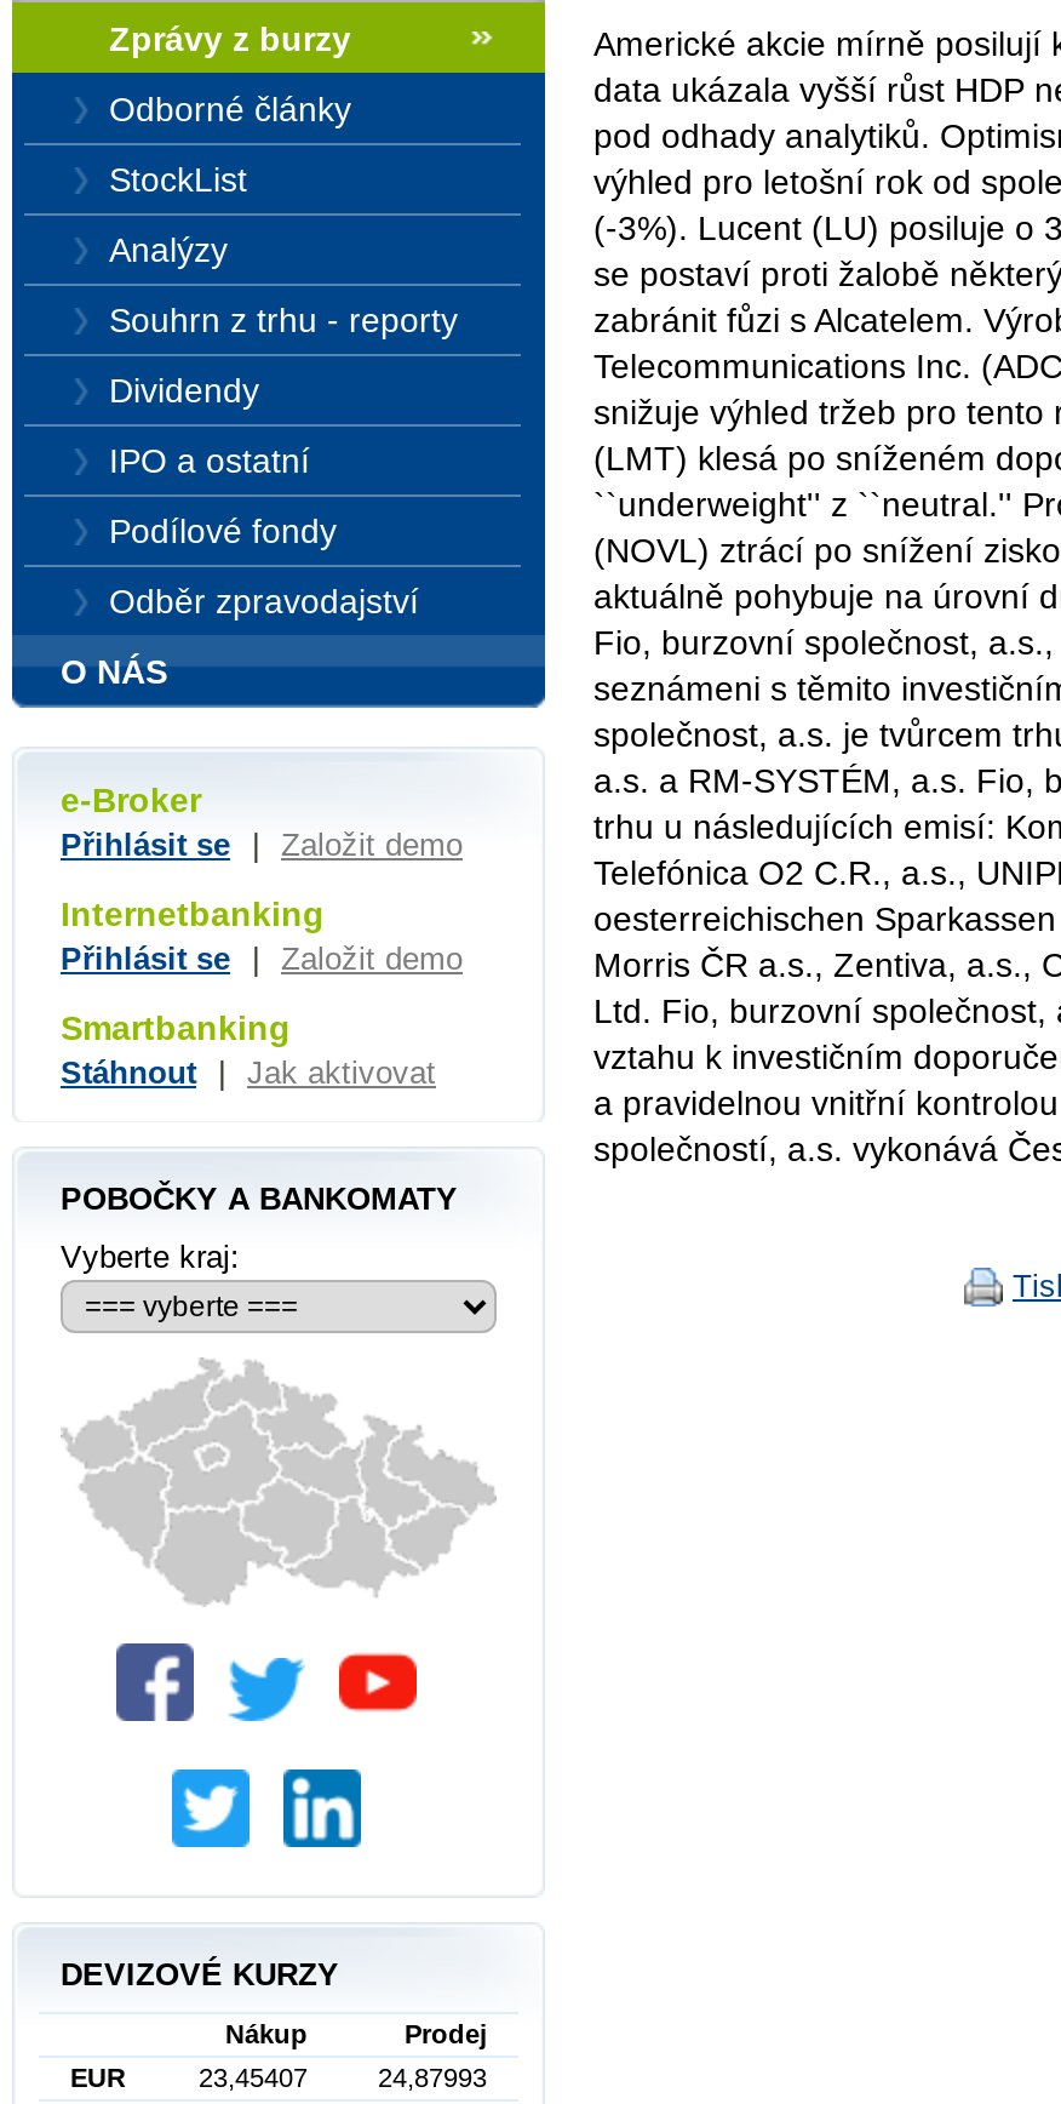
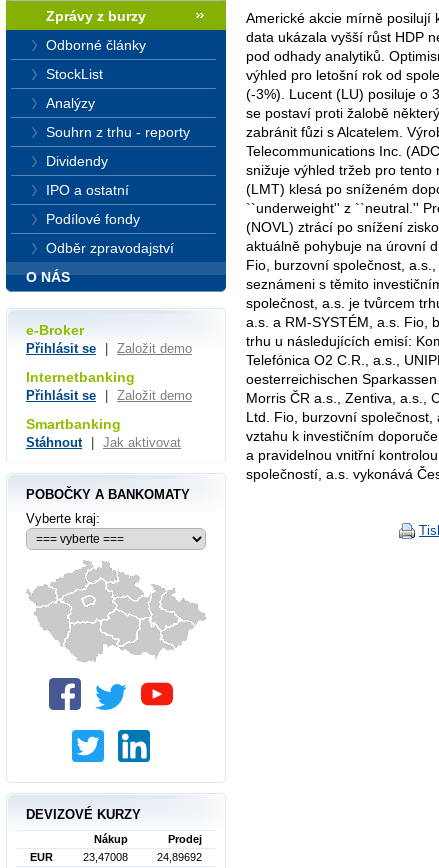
[199,2063,308,2092] 23,45407 -> [83,851,128,863] 23,47008
[378,2063,487,2092] 24,87993 -> [157,851,202,863] 24,89692

